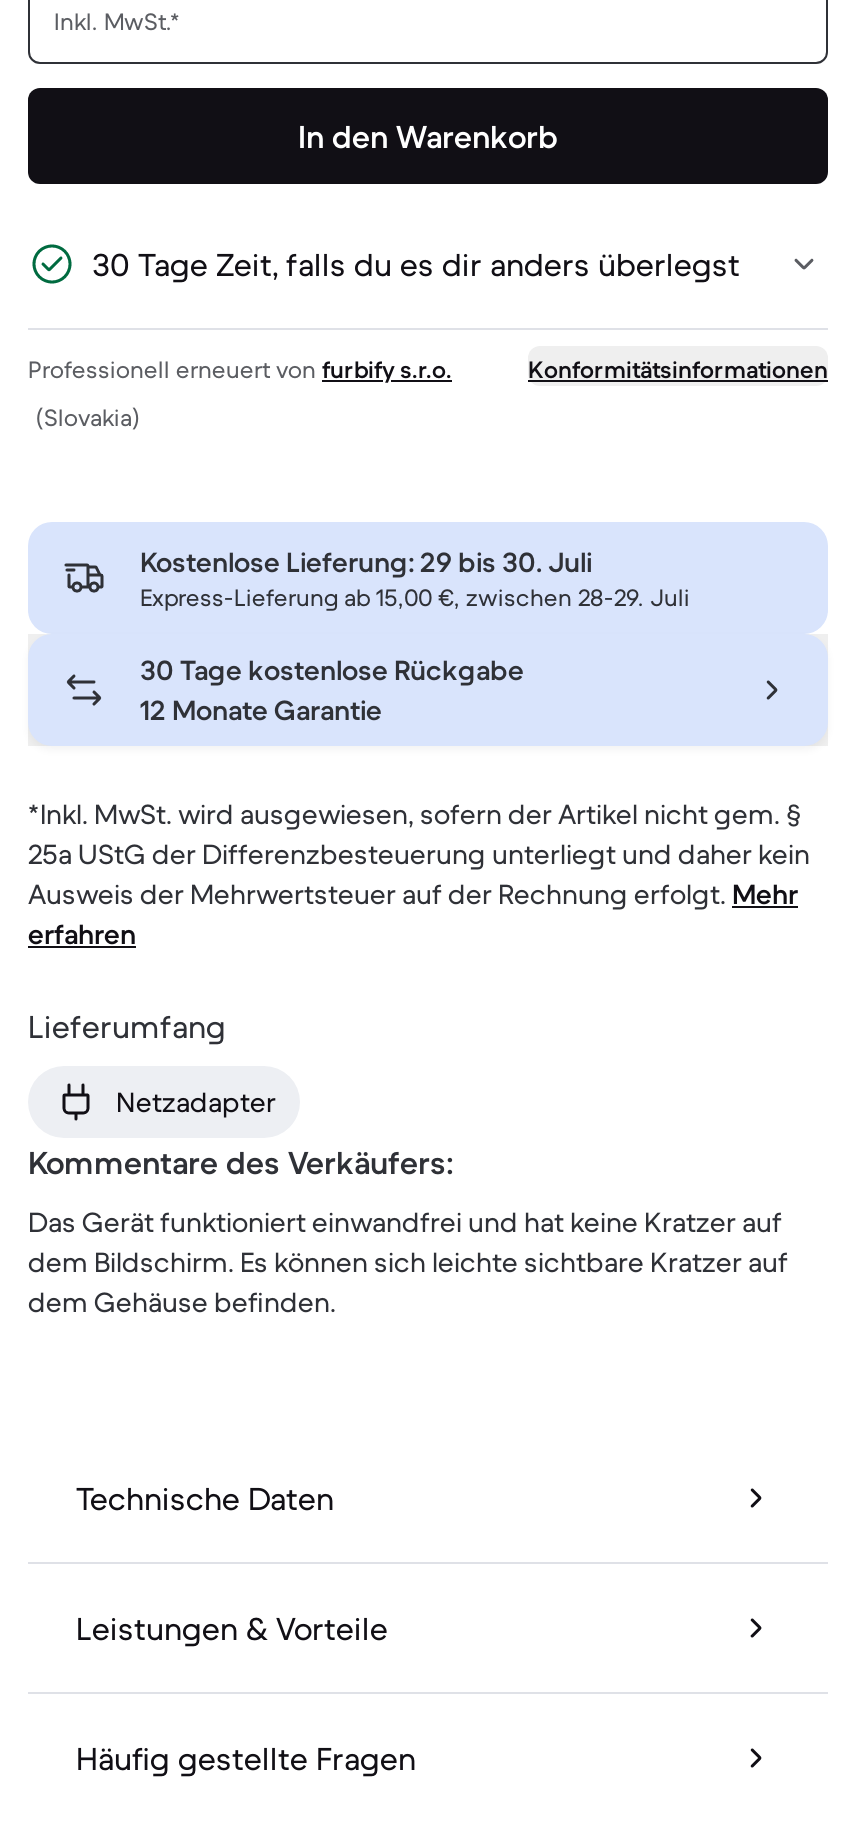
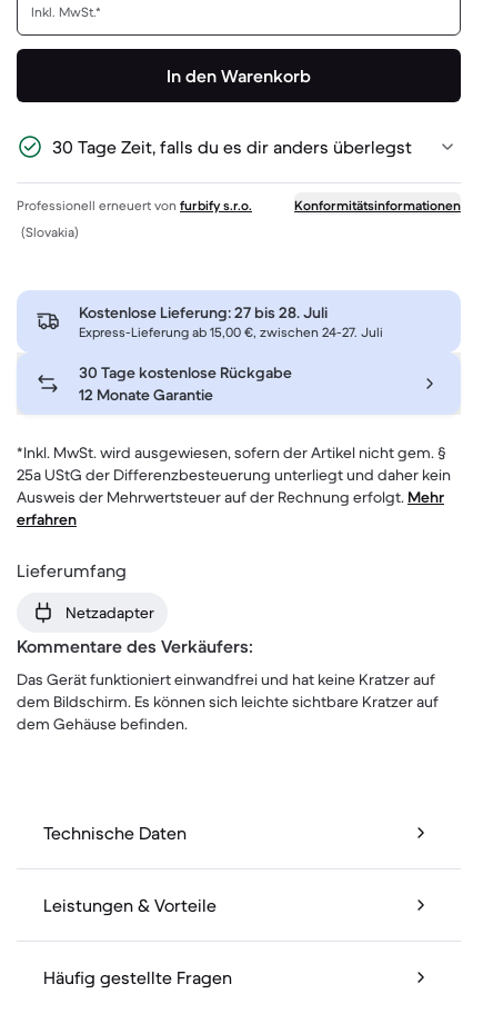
[140,545,592,581] Kostenlose Lieferung: 29 bis 30. Juli -> [79,303,328,323] Kostenlose Lieferung: 27 bis 28. Juli
[140,583,690,613] Express-Lieferung ab 15,00 €, zwischen 28-29. Juli -> [79,324,383,341] Express-Lieferung ab 15,00 €, zwischen 24-27. Juli

